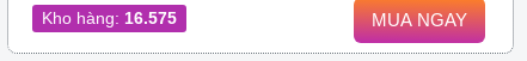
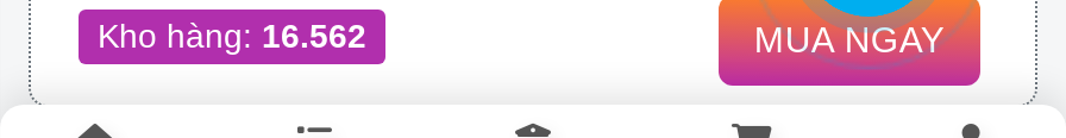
[42,9,177,28] Kho hàng: 16.575 -> [98,17,366,55] Kho hàng: 16.562

